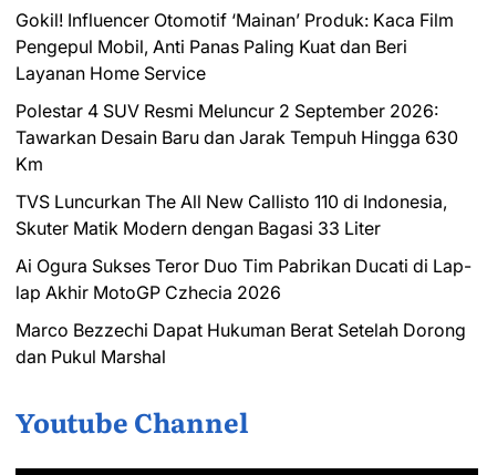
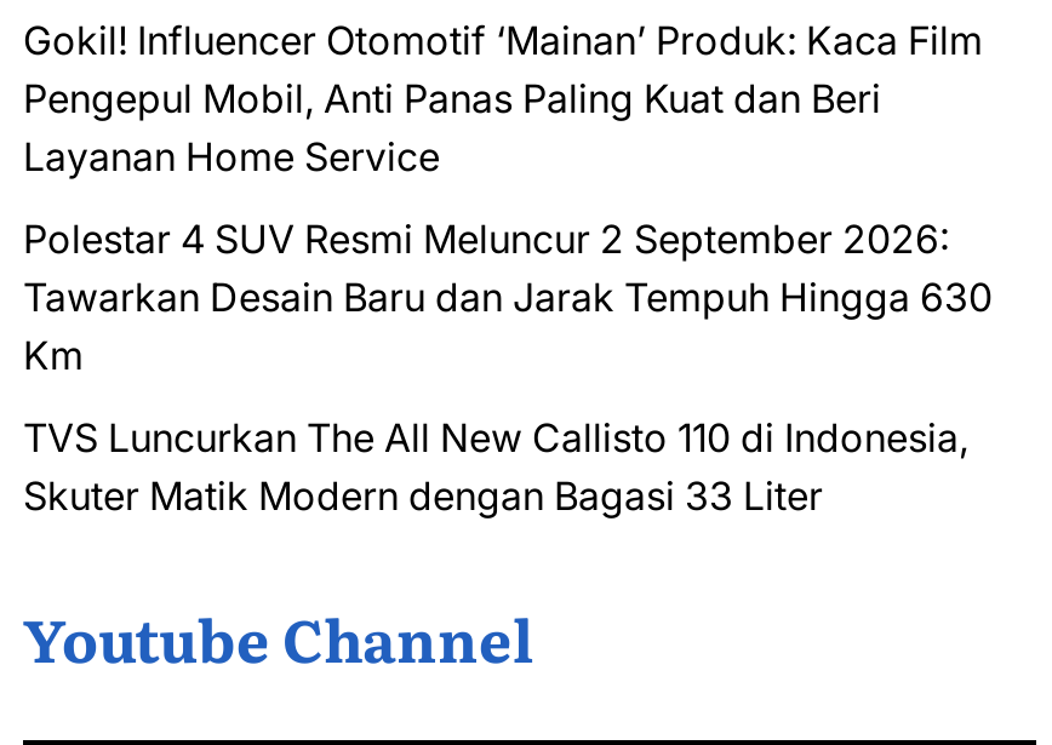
[15,255,472,367] Ai Ogura Sukses Teror Duo Tim Pabrikan Ducati di Lap- | lap Akhir MotoGP Czhecia 2026 | Marco Bezzechi Dapat Hukuman Berat Setelah Dorong | dan Pukul Marshal -> none

